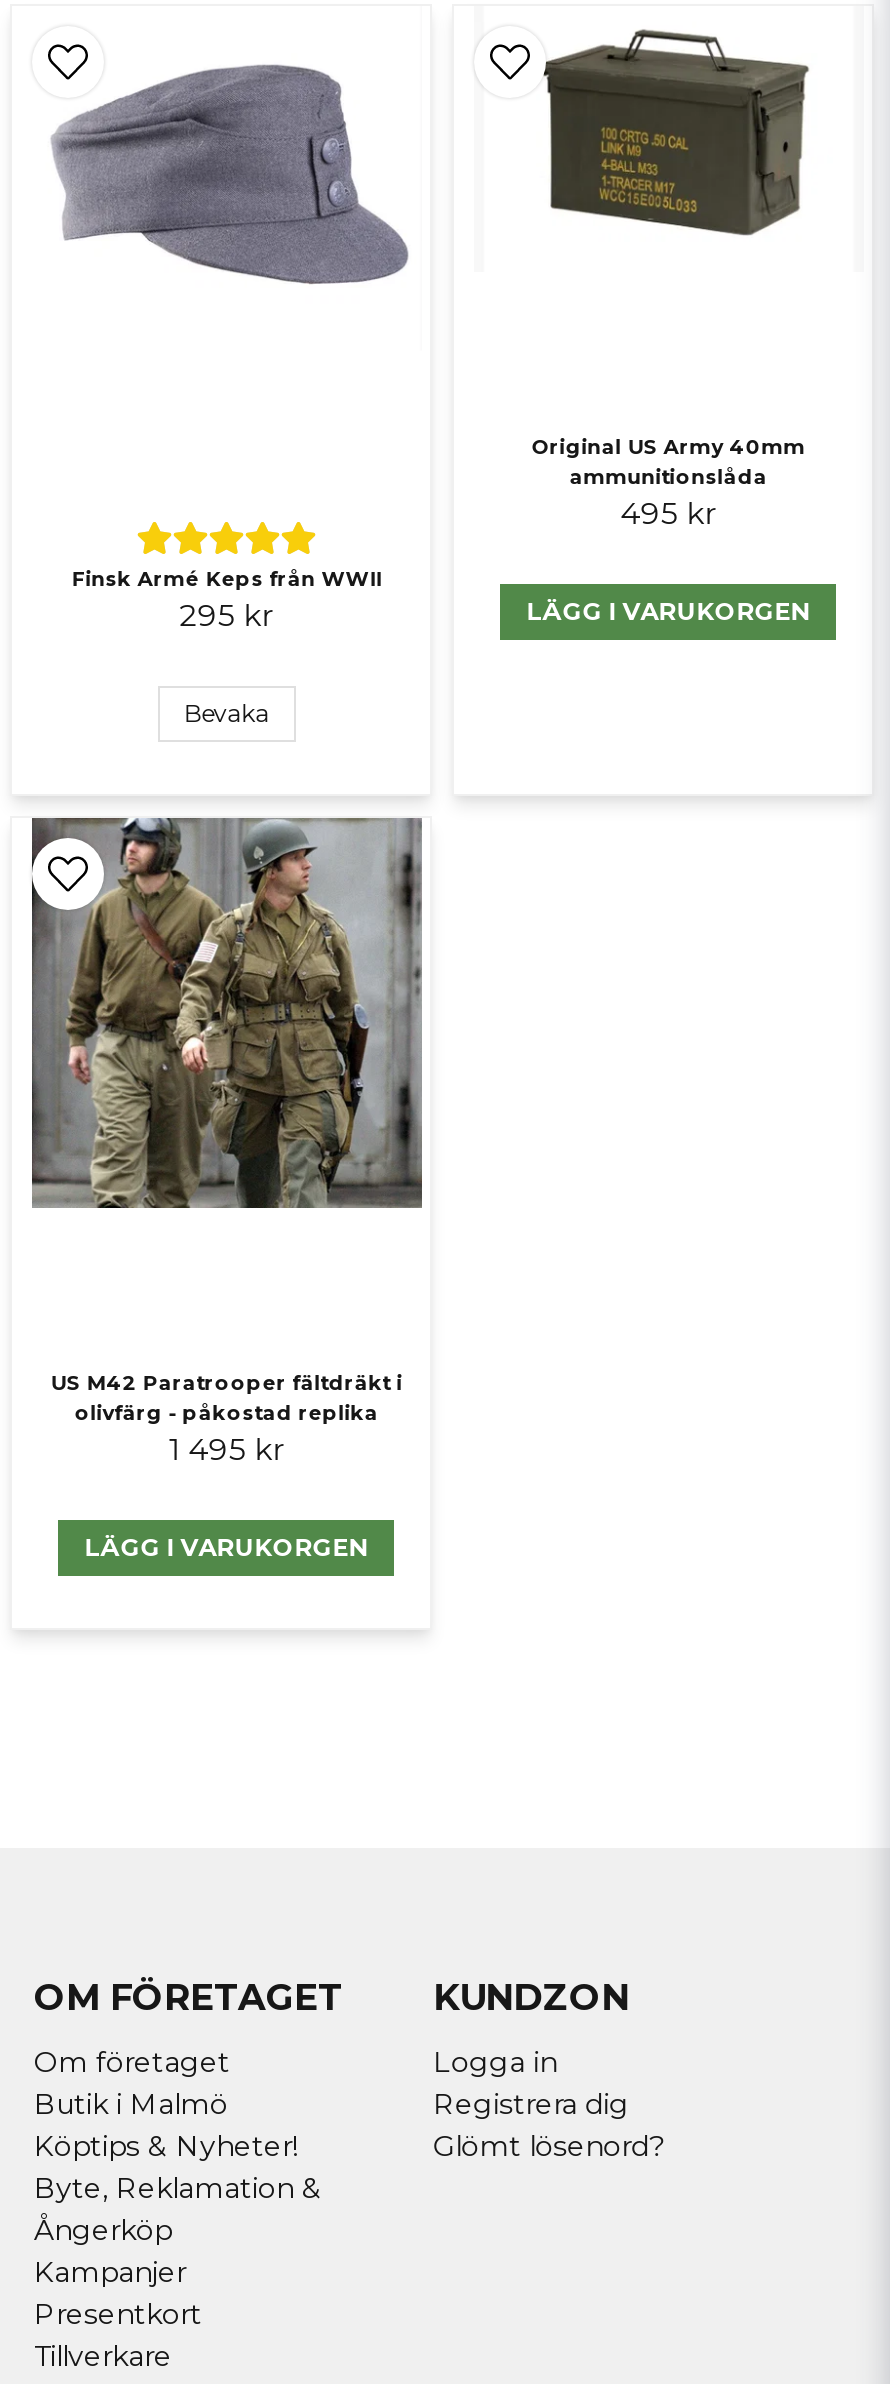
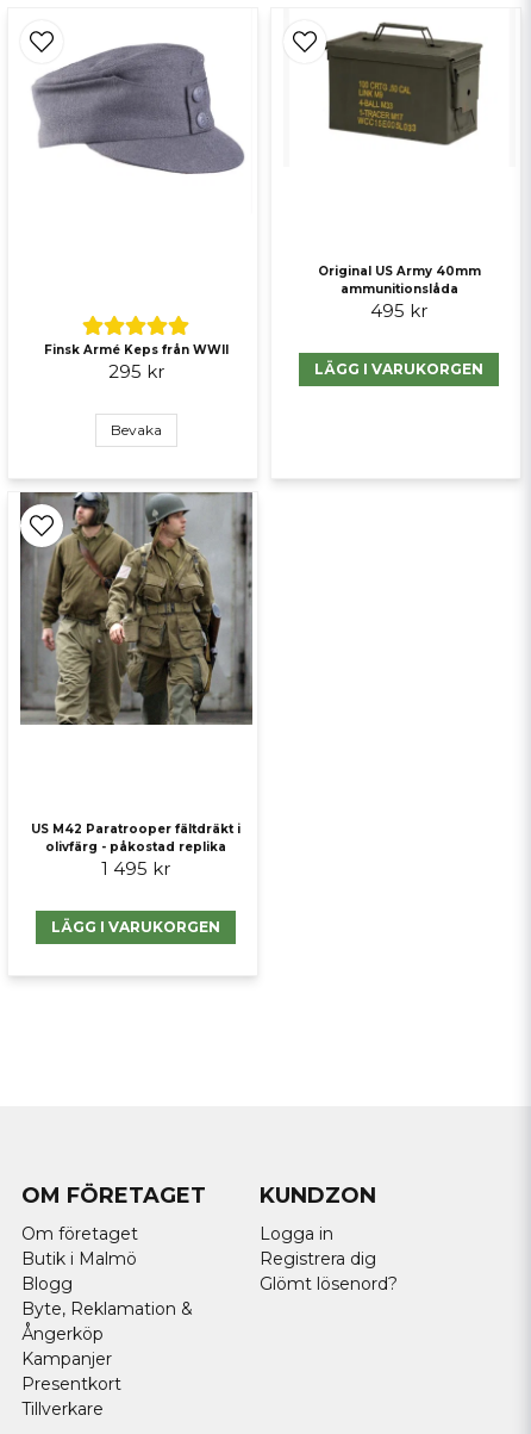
[34,2128,298,2164] Köptips & Nyheter! -> [21,1273,73,1295] Blogg

